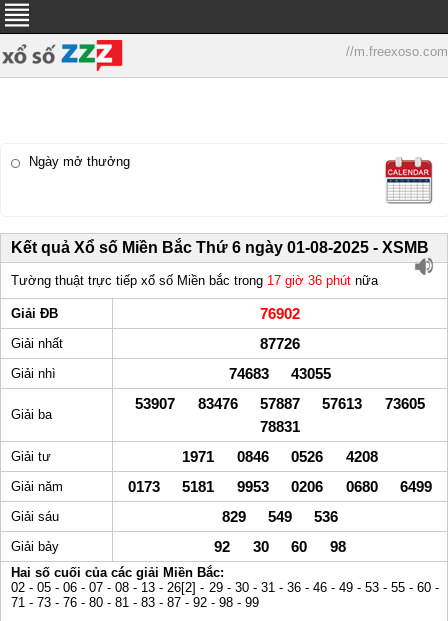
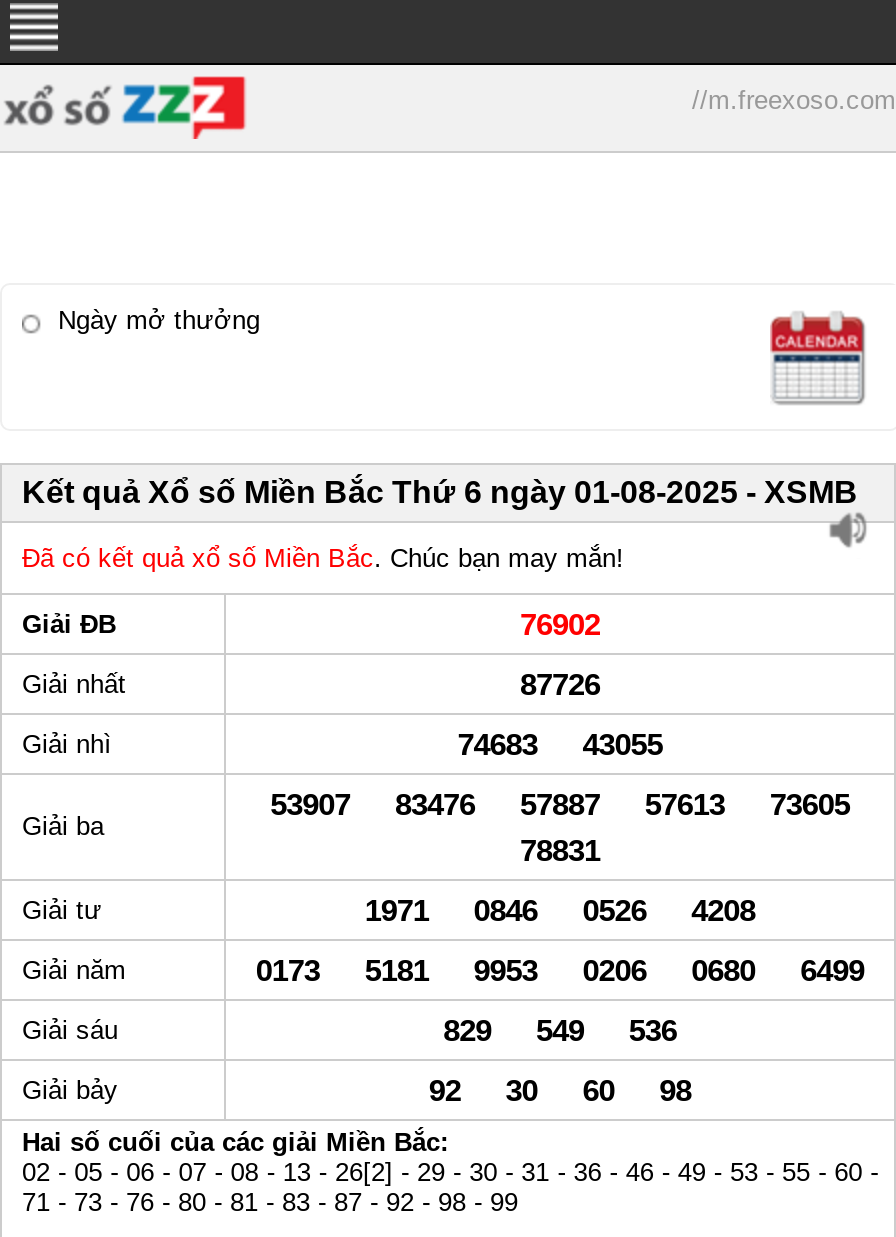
[11,273,378,288] Tường thuật trực tiếp xổ số Miền bắc trong 17 giờ 36 phút nữa -> [22,543,624,573] Đã có kết quả xổ số Miền Bắc. Chúc bạn may mắn!

